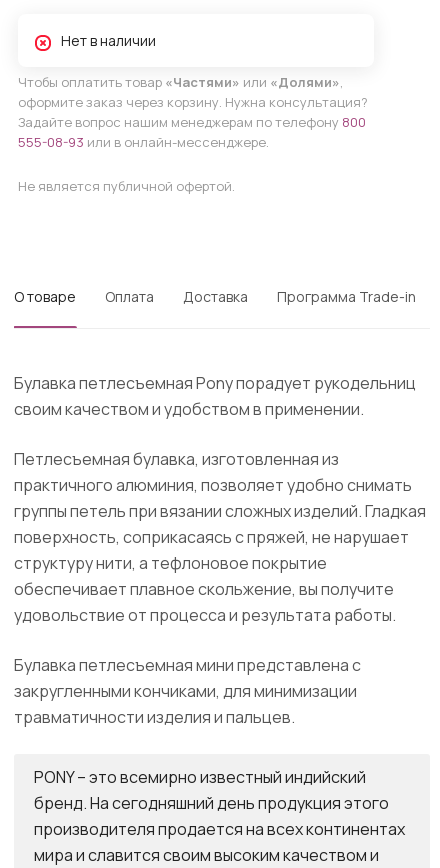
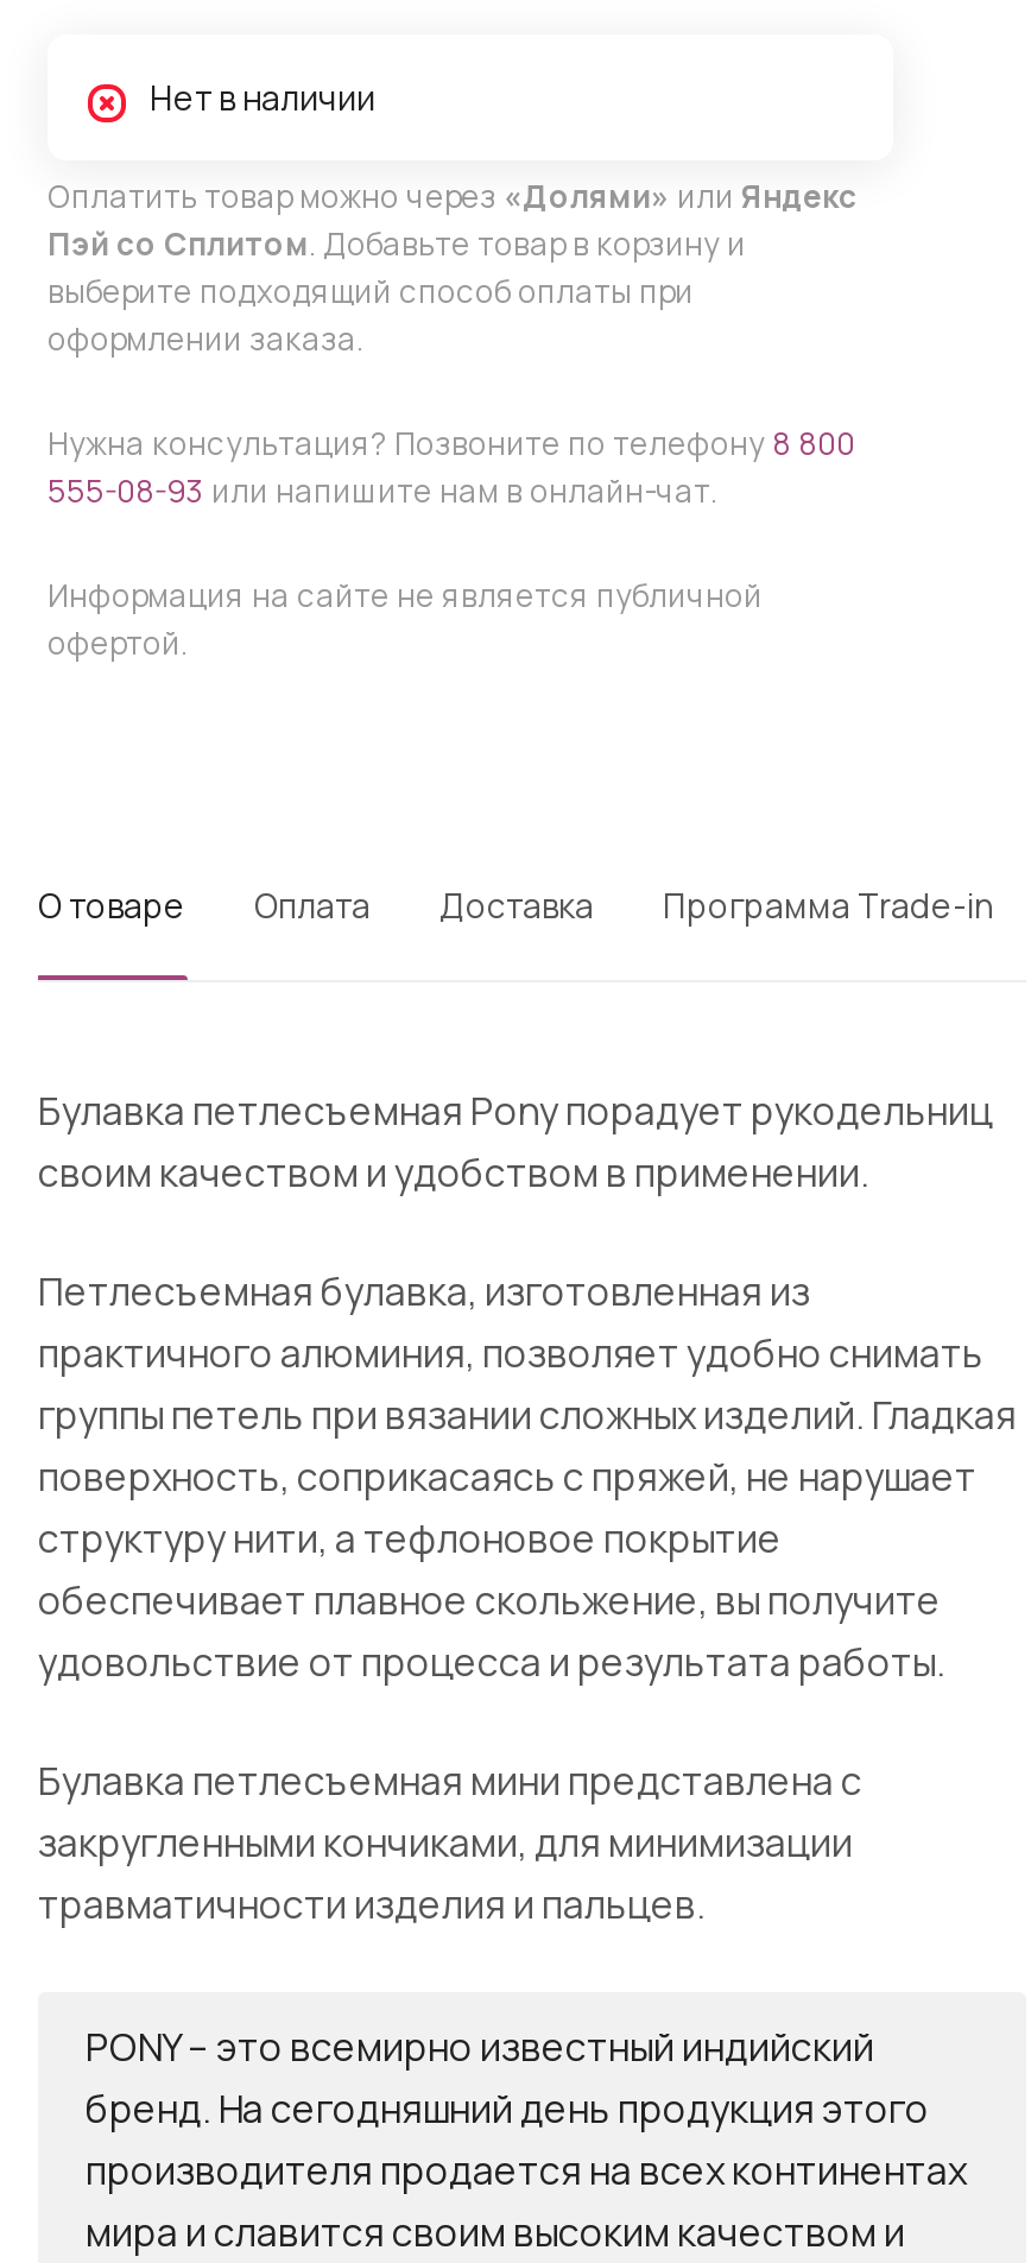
[18,73,368,195] Чтобы оплатить товар «Частями» или «Долями», | оформите заказ через корзину. Нужна консультация? | Задайте вопрос нашим менеджерам по телефону 800 | 555-08-93 или в онлайн-мессенджере. | Не является публичной офертой. -> [48,176,858,665] Оплатить товар можно через «Долями» или Яндекс | Пэй со Сплитом. Добавьте товар в корзину и | выберите подходящий способ оплаты при | оформлении заказа. | Нужна консультация? Позвоните по телефону 8 800 | 555-08-93 или напишите нам в онлайн-чат. | Информация на сайте не является публичной | офертой.

